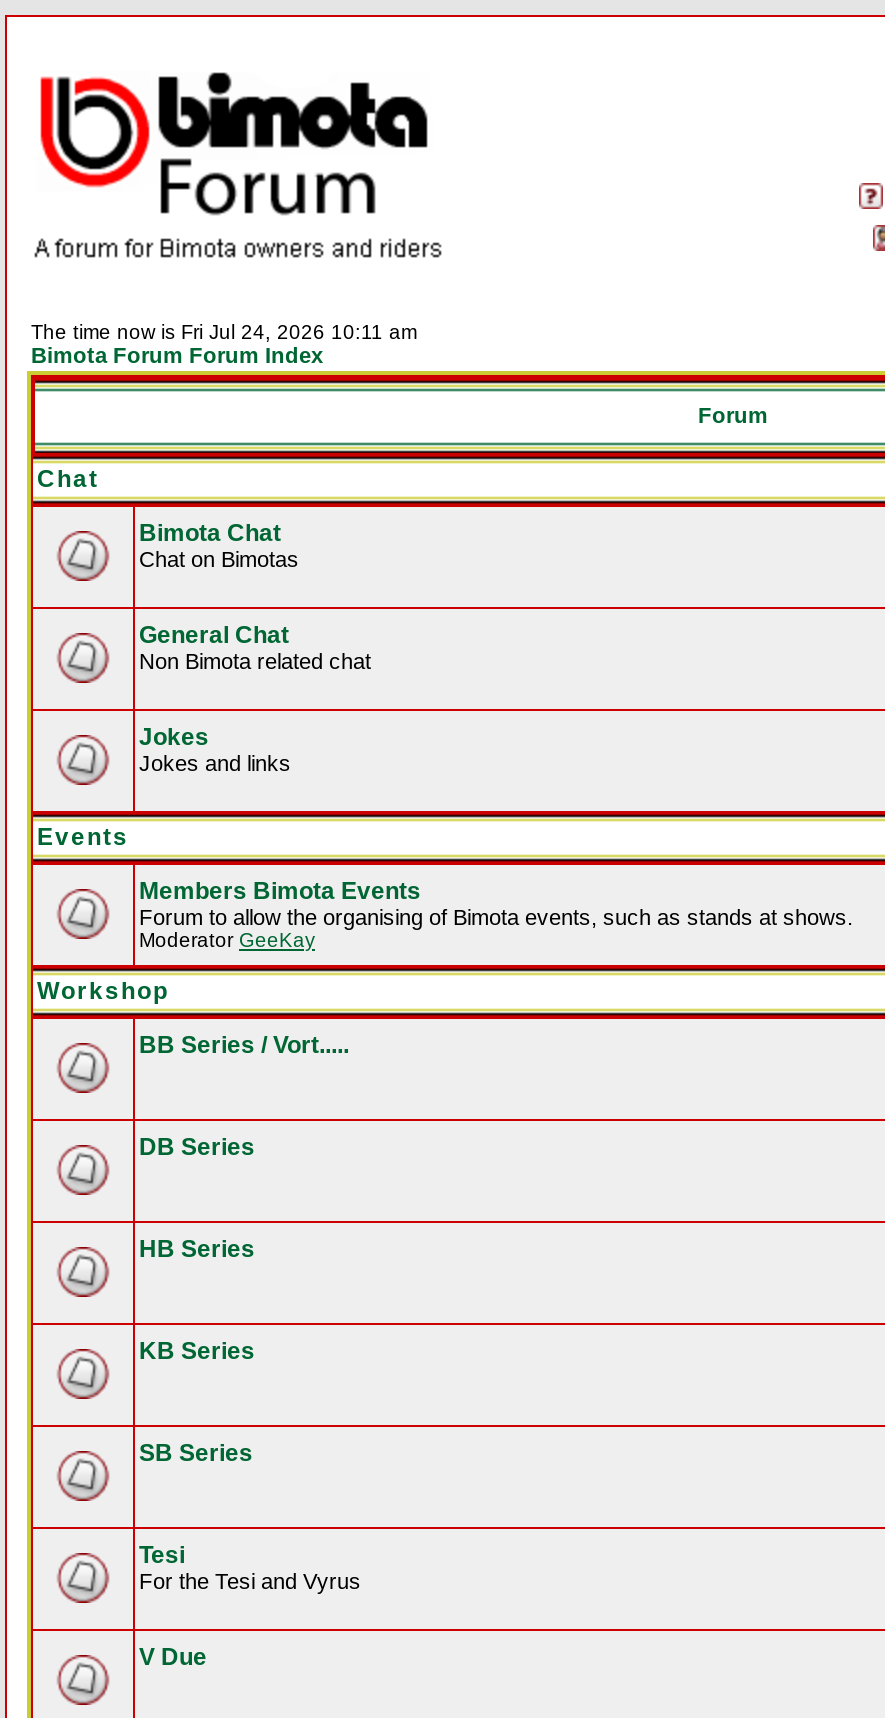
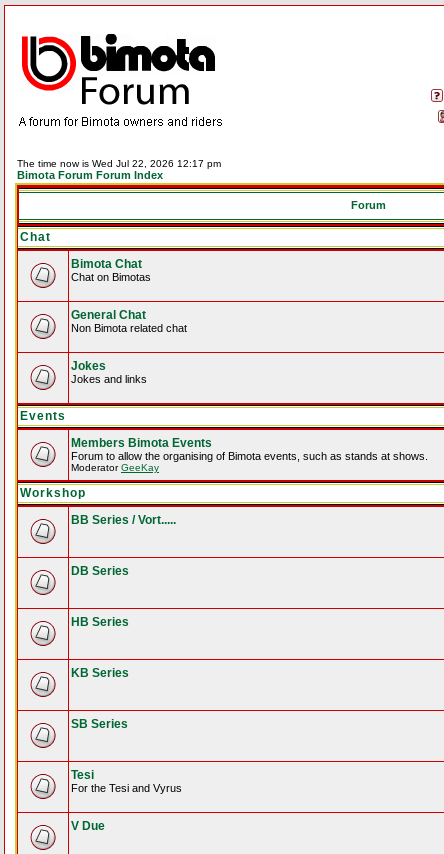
[31,321,417,343] The time now is Fri Jul 24, 2026 10:11 am -> [17,158,221,169] The time now is Wed Jul 22, 2026 12:17 pm

